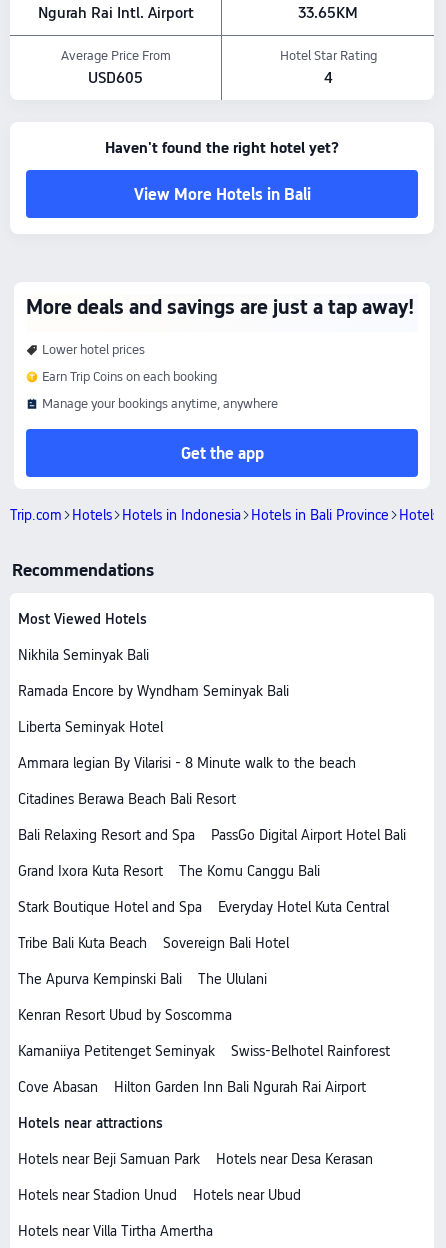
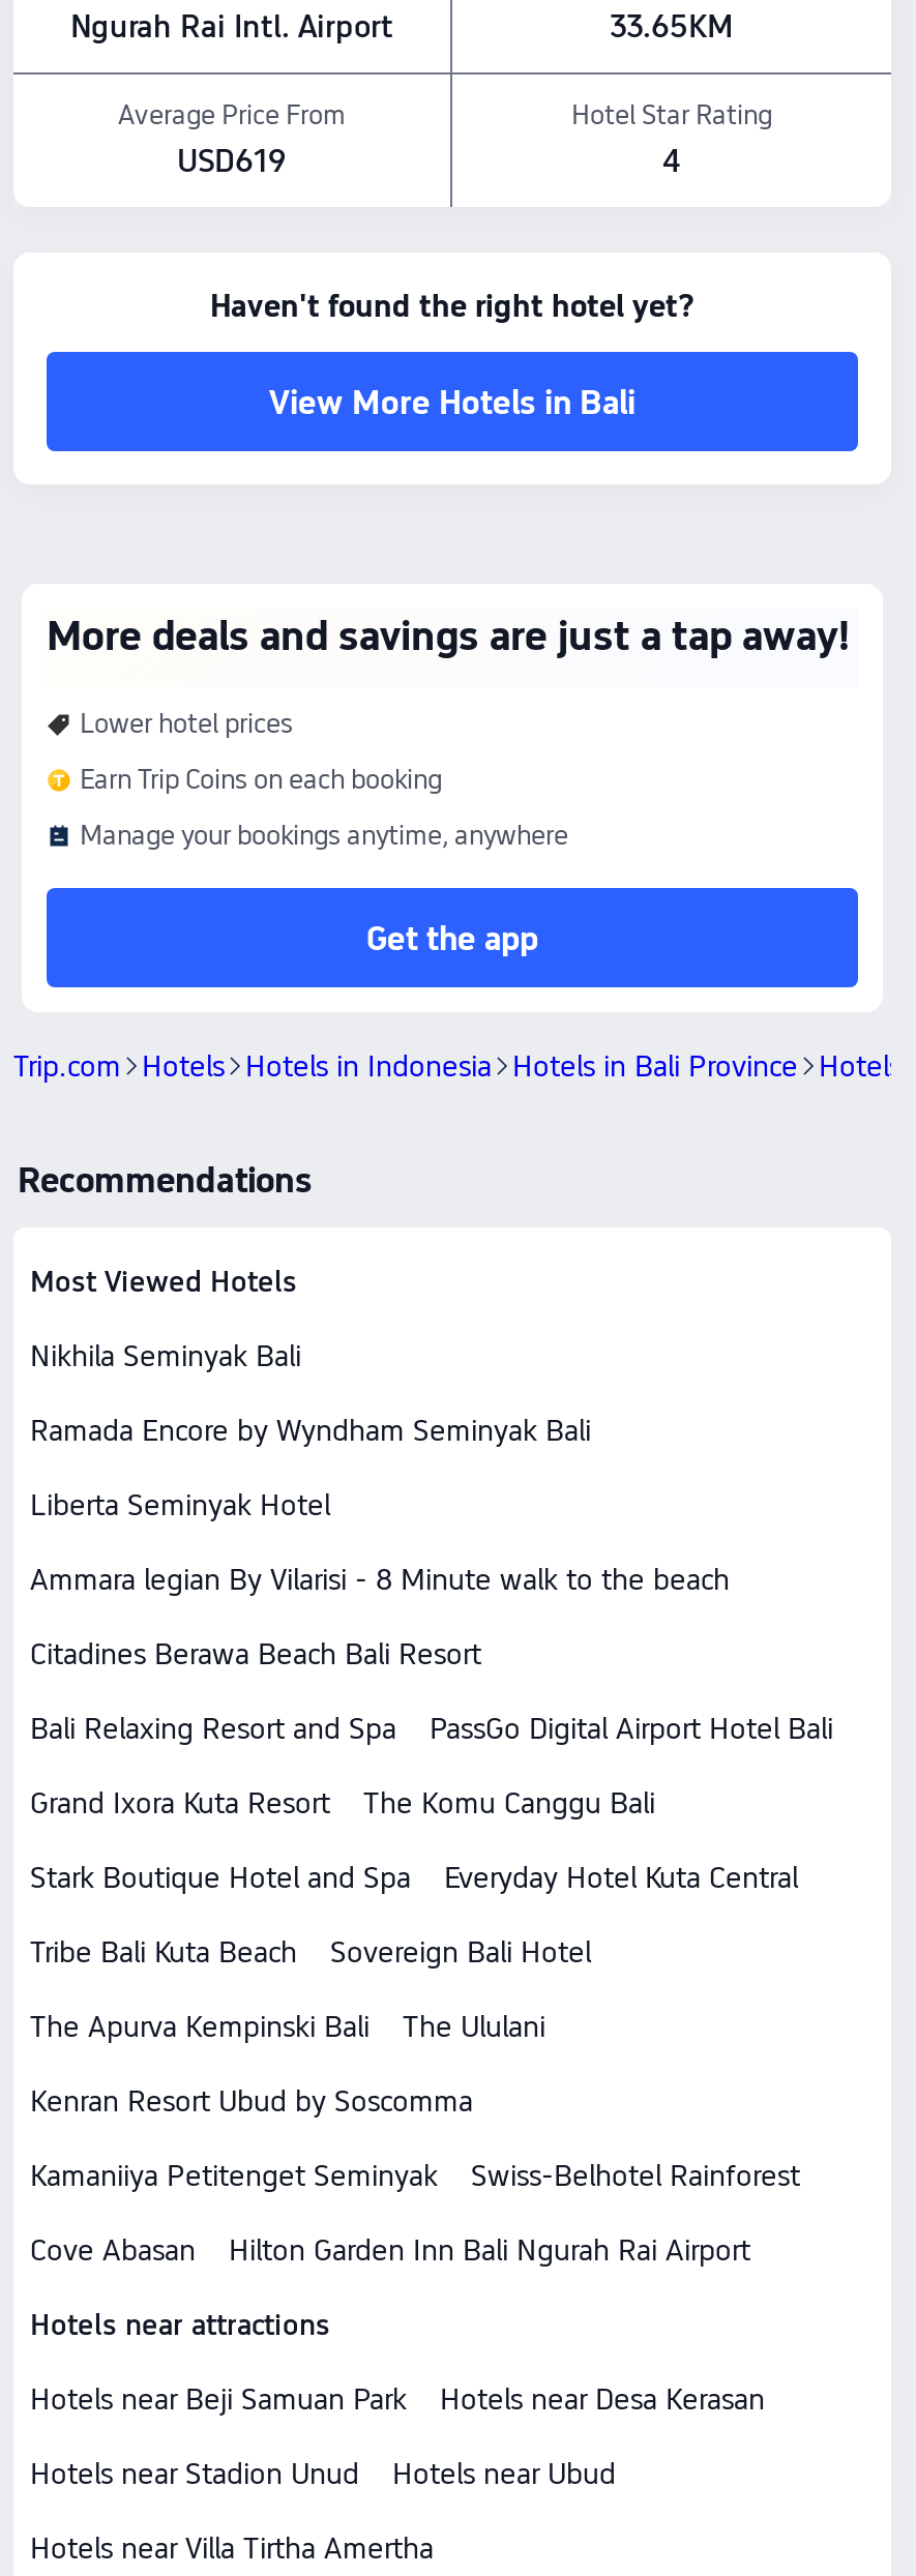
[88,69,143,87] USD605 -> [177,143,287,180] USD619

